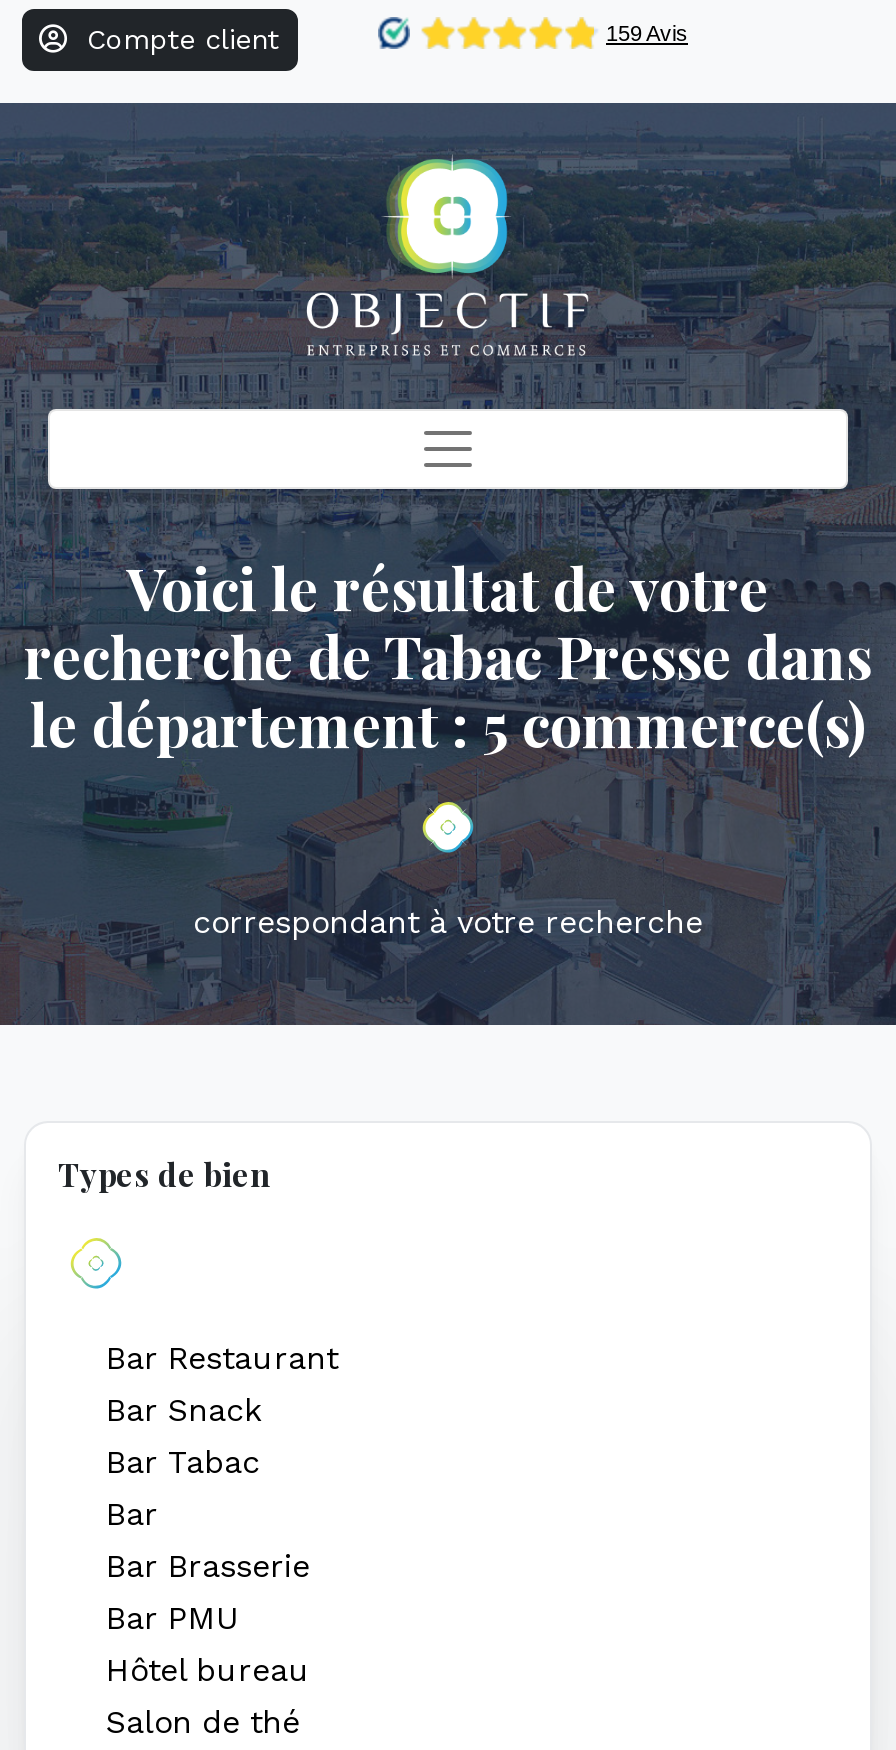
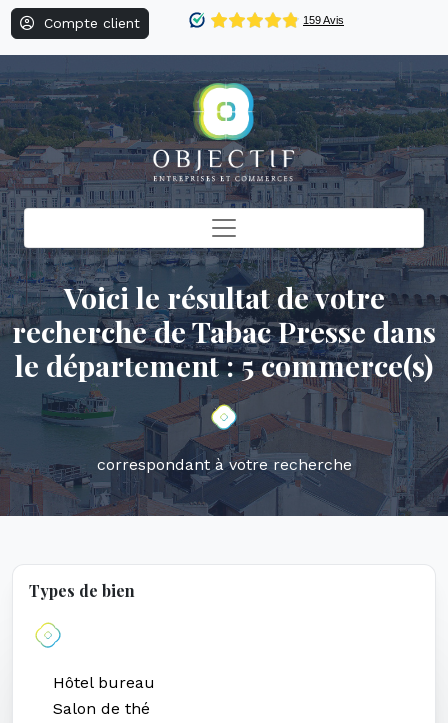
[106,1338,338,1636] Bar Restaurant | Bar Snack | Bar Tabac | Bar | Bar Brasserie | Bar PMU -> none

